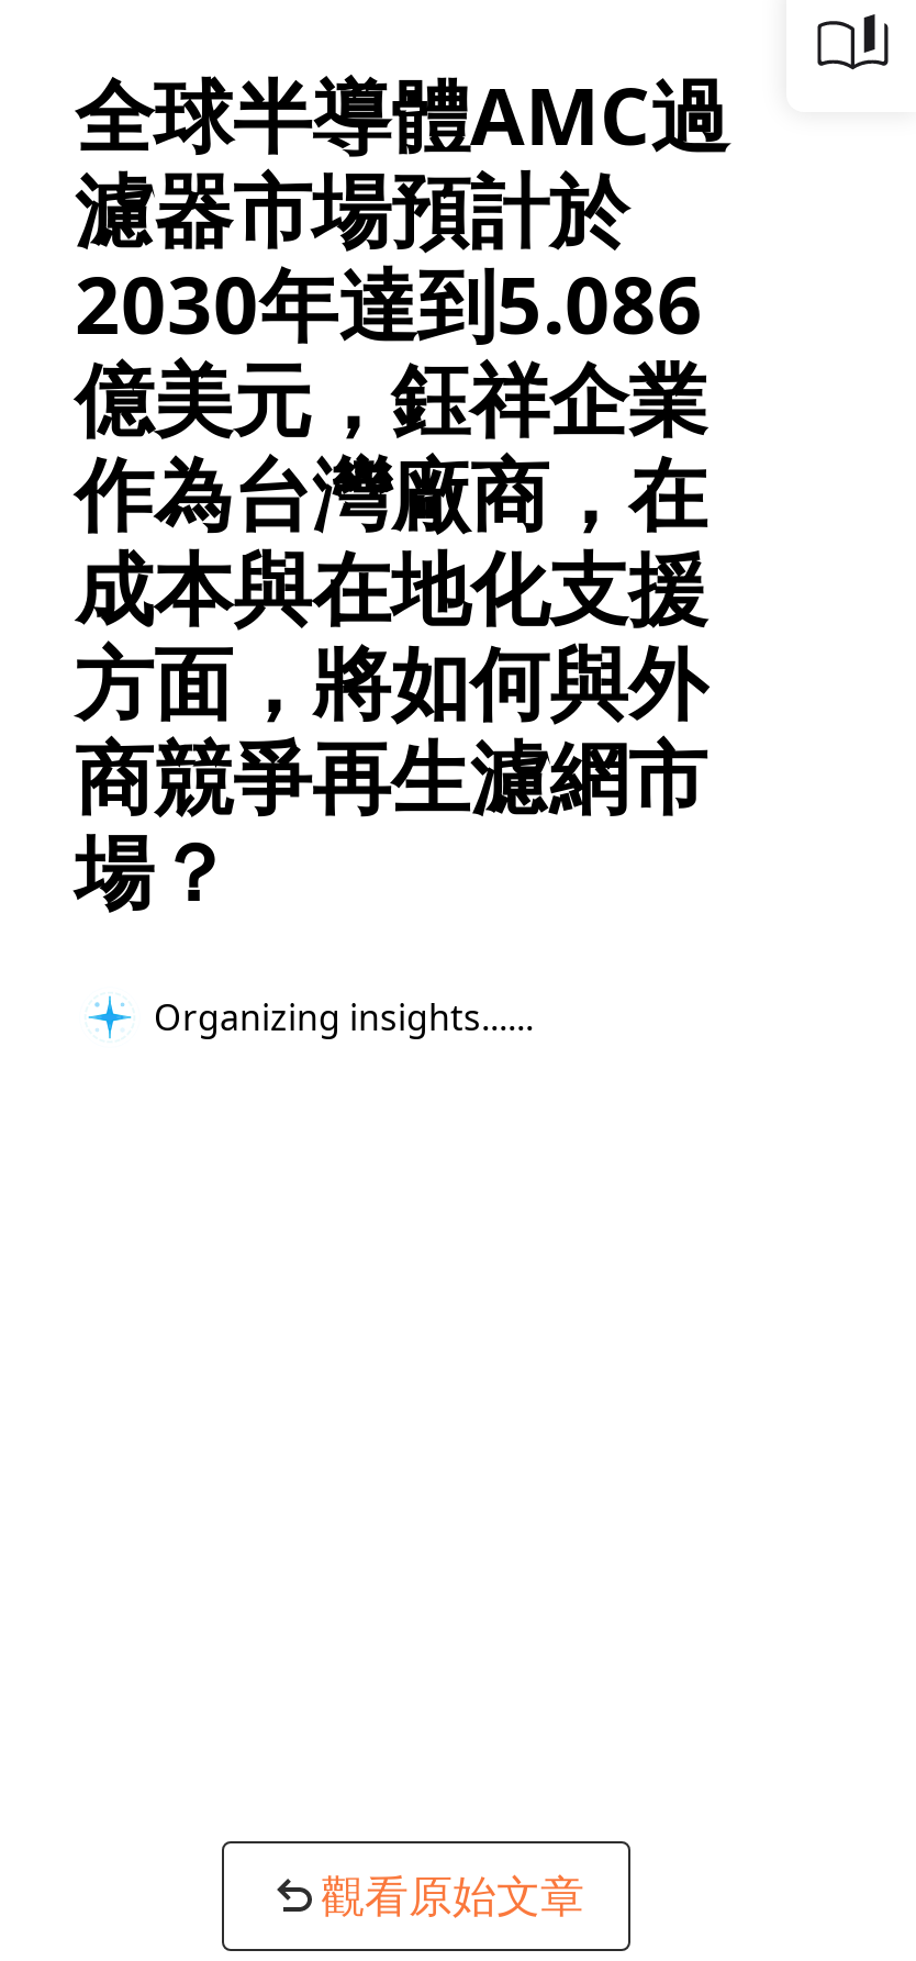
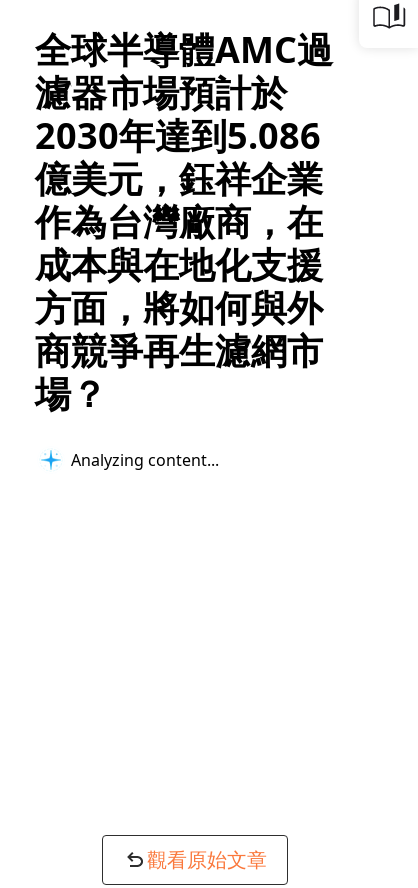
[154,992,507,1040] Organizing insights... -> [71,448,219,470] Analyzing content...

